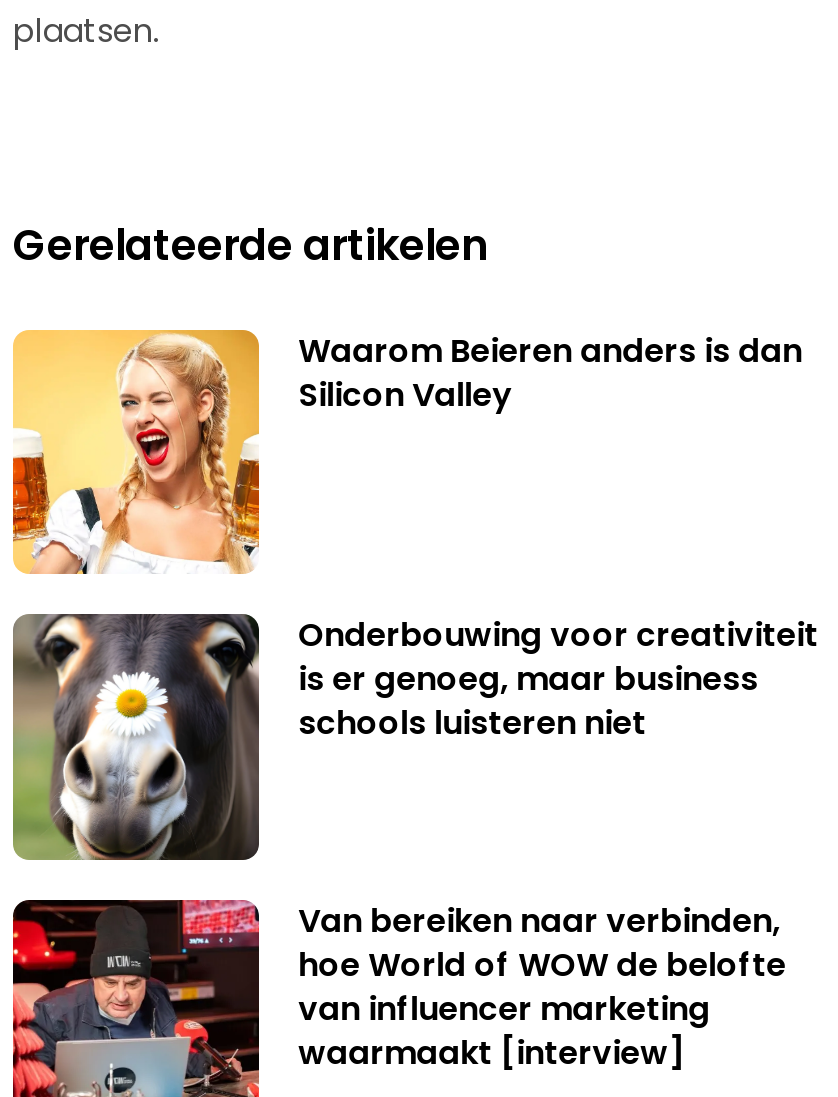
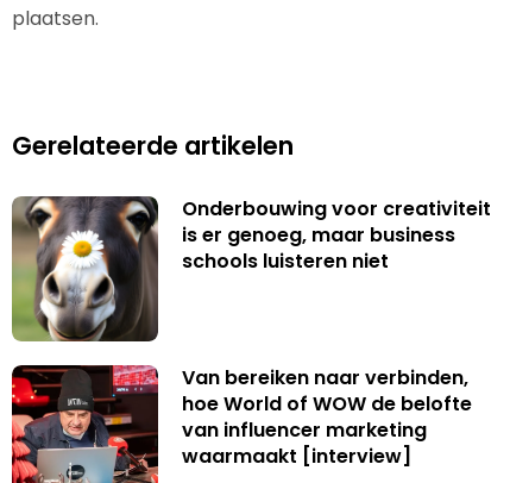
[11,327,802,574] [image] | Waarom Beieren anders is dan | Silicon Valley -> none

